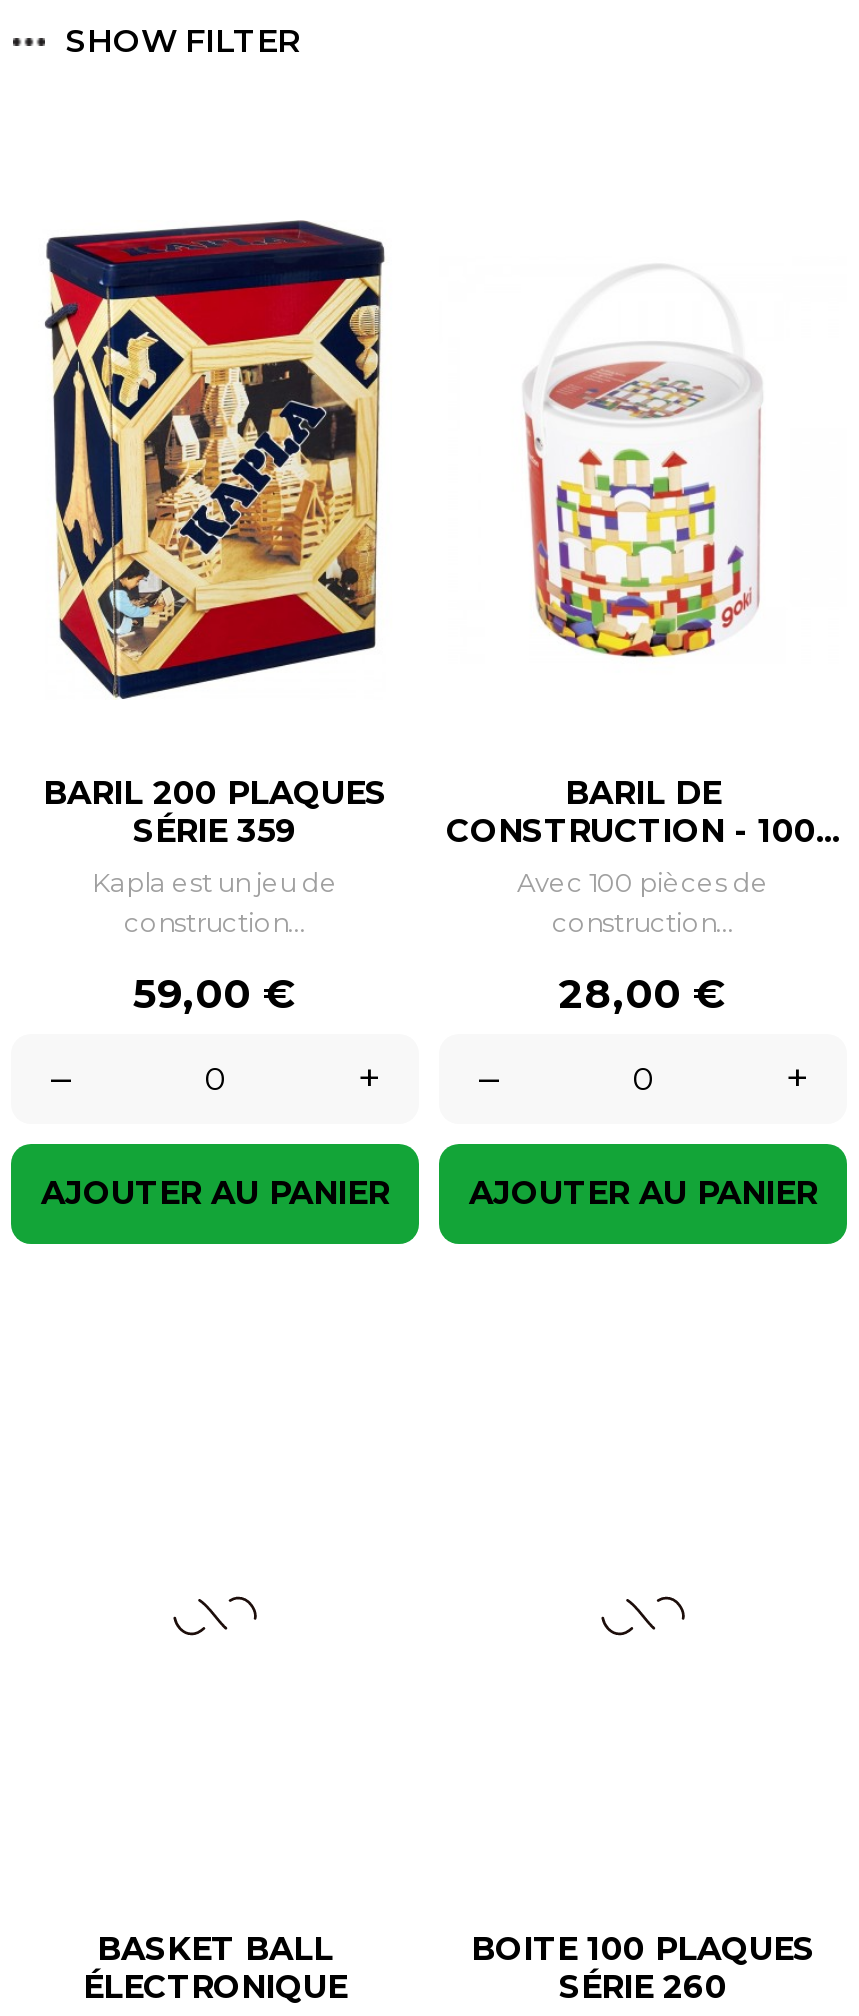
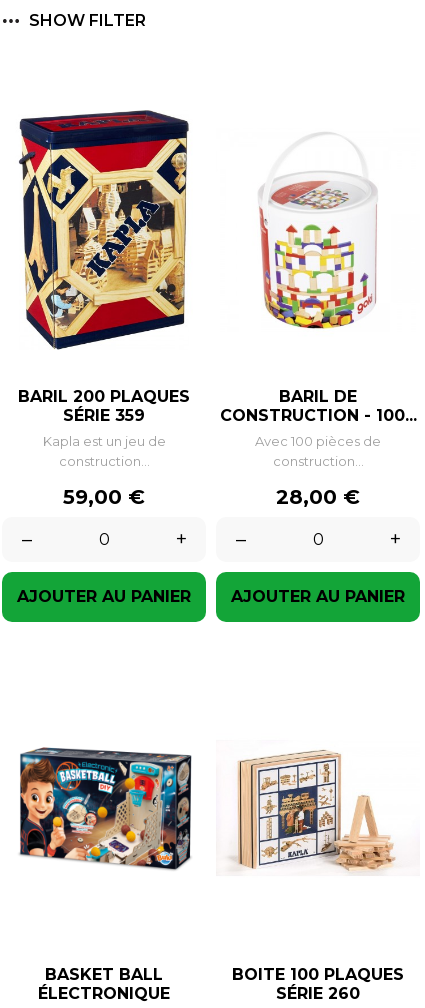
none -> [19,746,192,871] [image]
none -> [229,749,396,873] [image]

